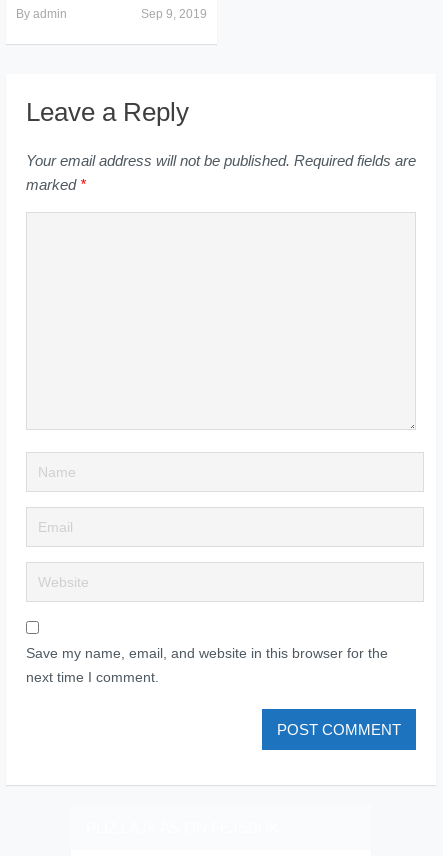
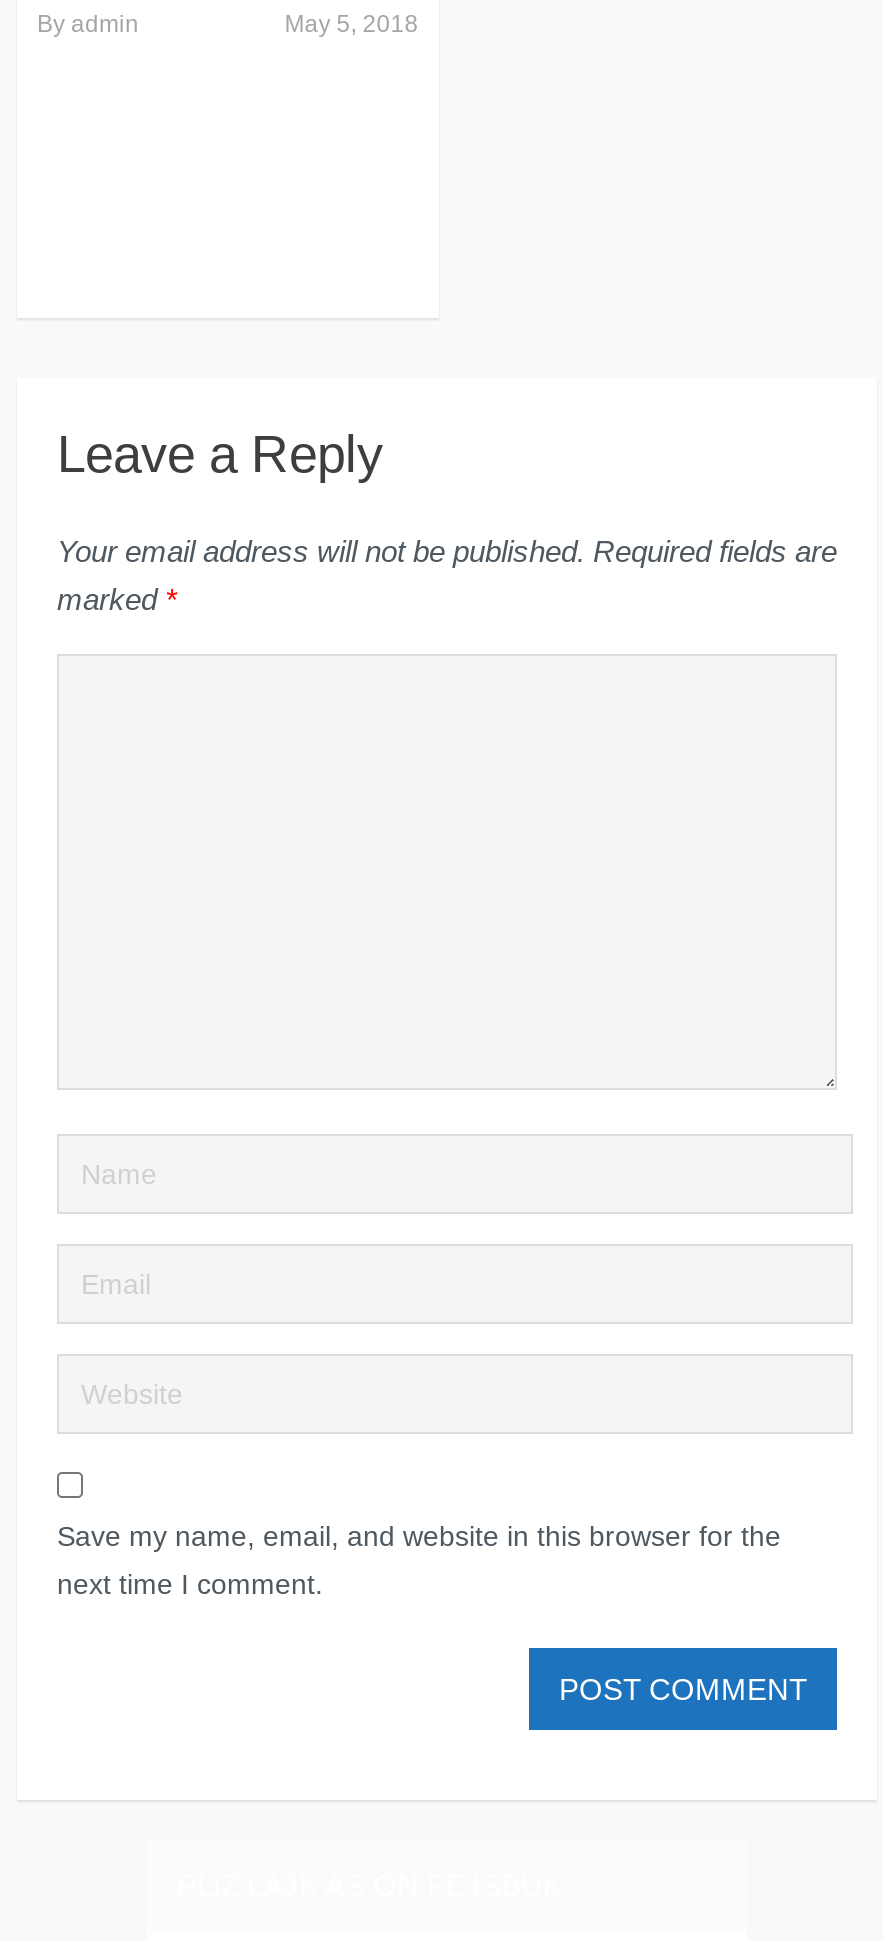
[141,7,207,21] Sep 9, 2019 -> [284,11,418,39] May 5, 2018

